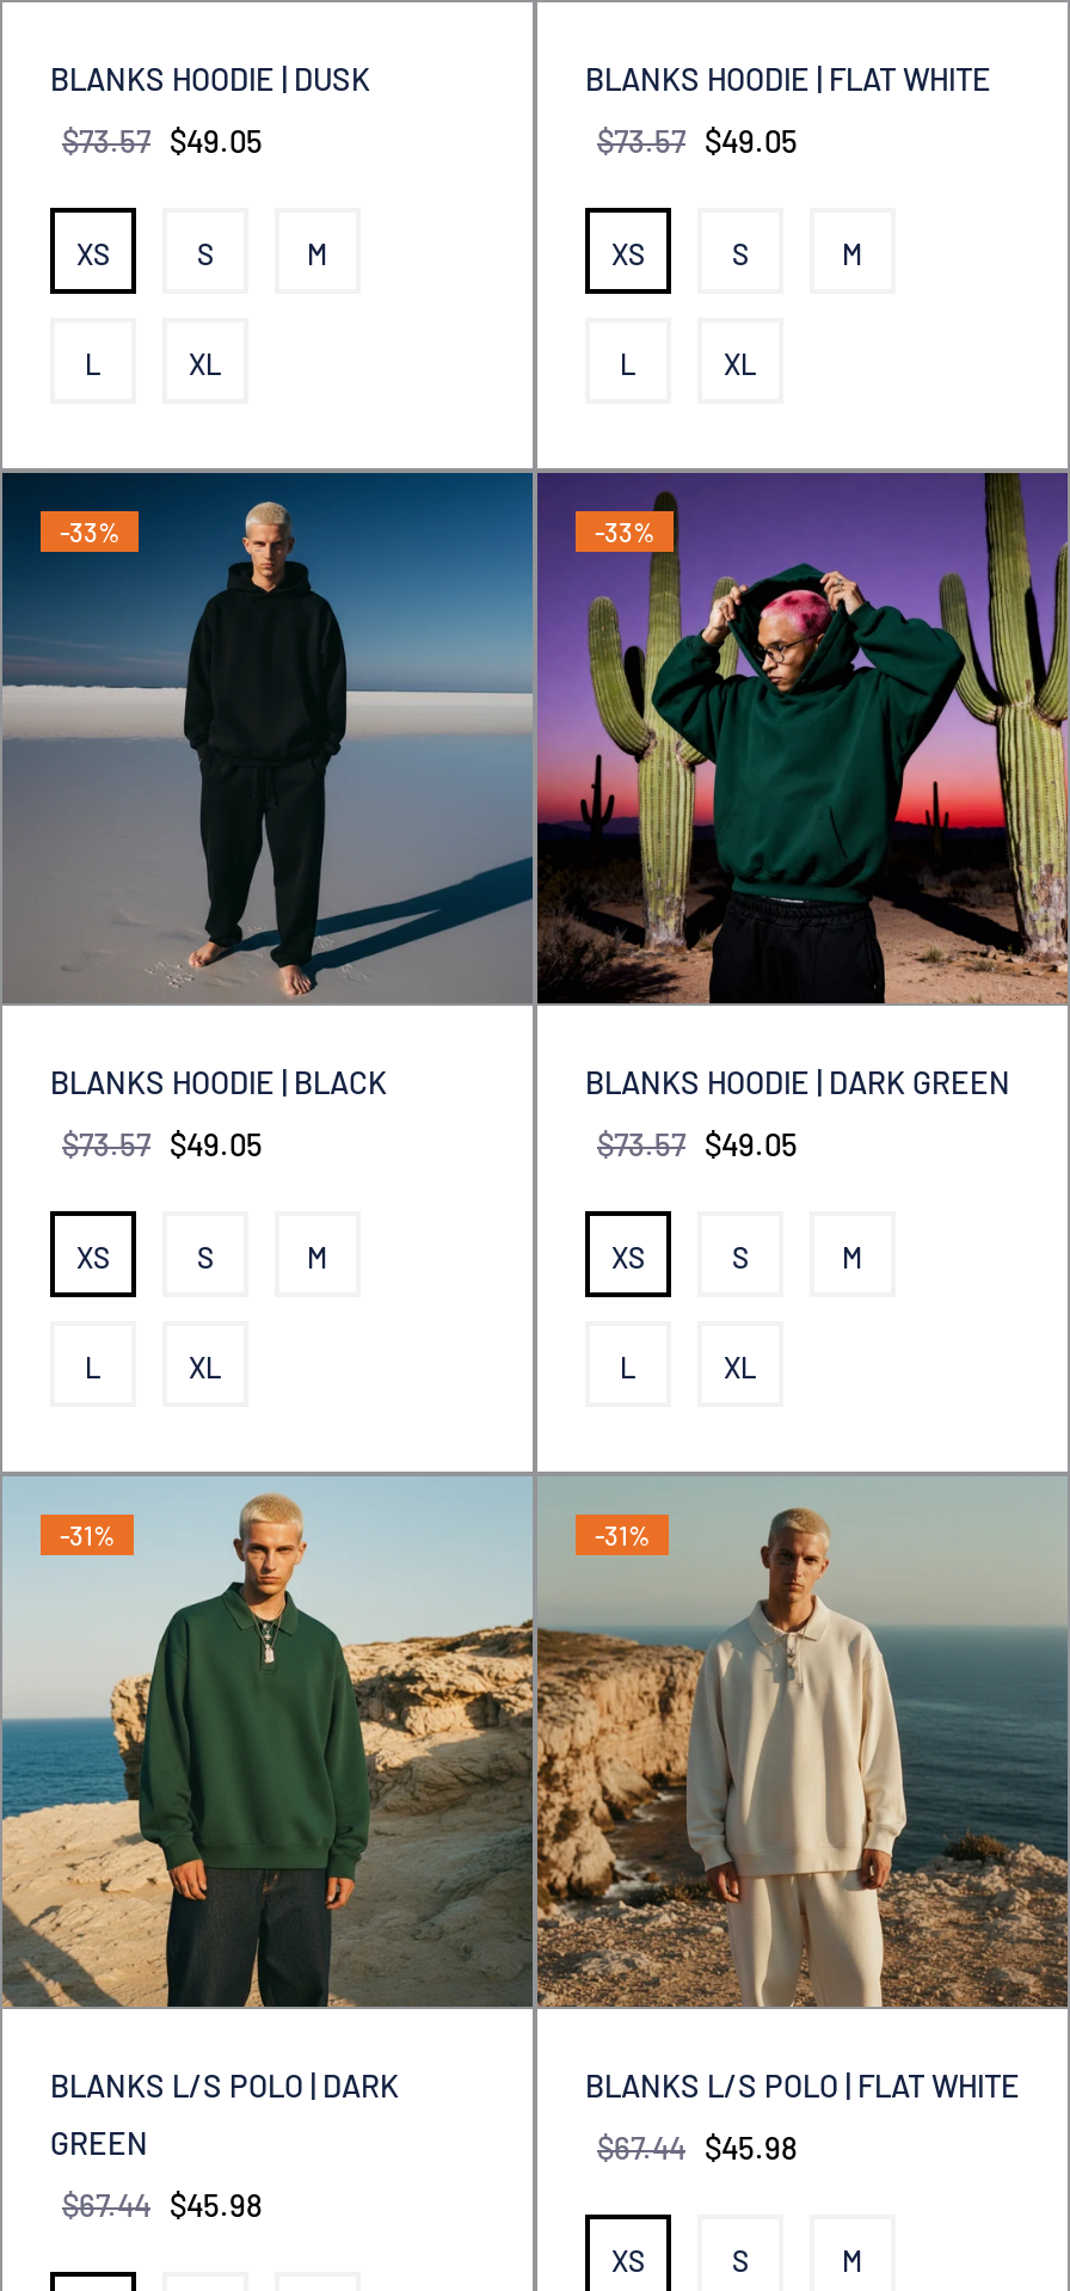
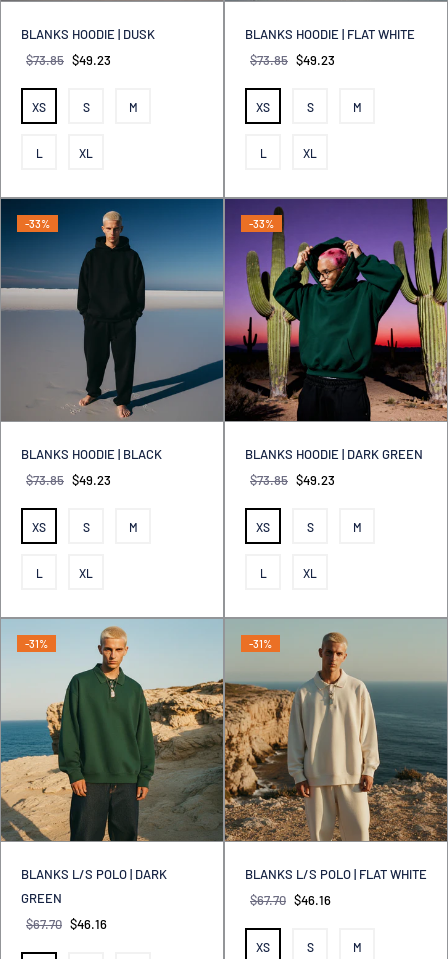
[62,123,263,161] $73.57 $49.05 -> [26,52,111,68] $73.85 $49.23
[597,123,798,161] $73.57 $49.05 -> [250,52,335,68] $73.85 $49.23
[62,1127,263,1165] $73.57 $49.05 -> [26,472,111,488] $73.85 $49.23
[597,1127,798,1165] $73.57 $49.05 -> [250,472,335,488] $73.85 $49.23
[597,2130,798,2168] $67.44 $45.98 -> [250,892,331,908] $67.70 $46.16
[62,2187,263,2226] $67.44 $45.98 -> [26,916,107,932] $67.70 $46.16

